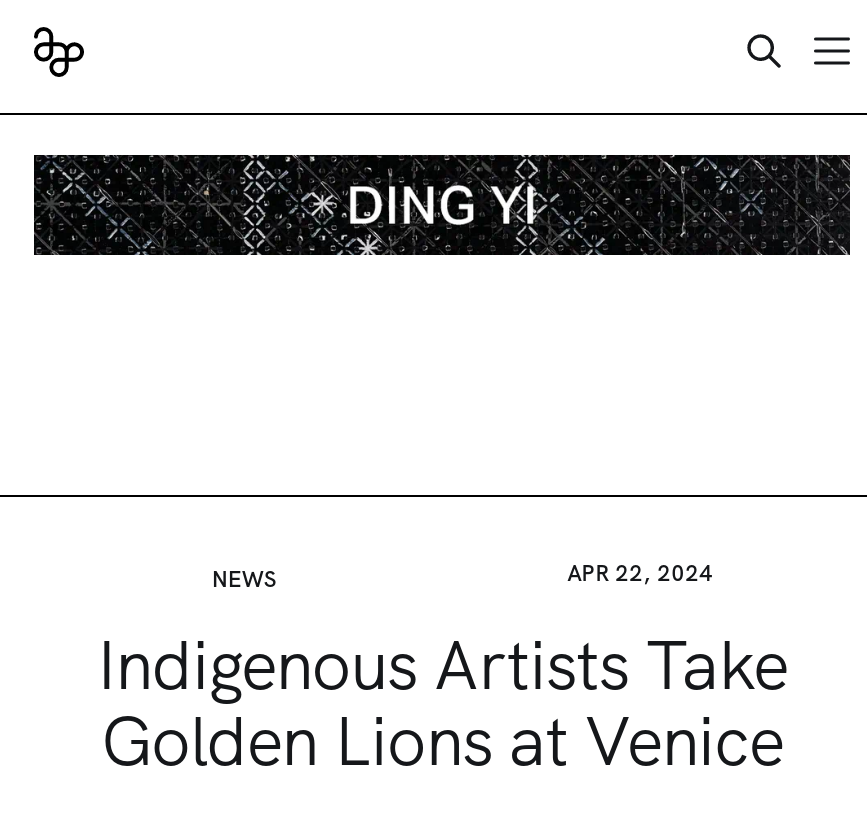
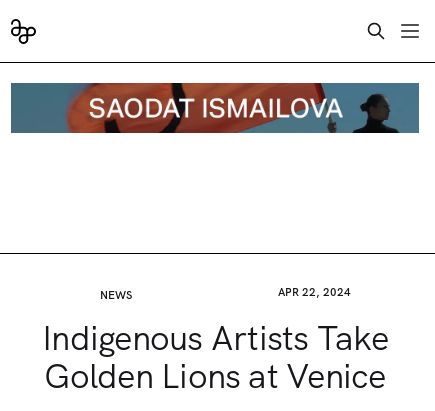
[32,153,852,257] [image] -> [10,82,420,134] [image]

